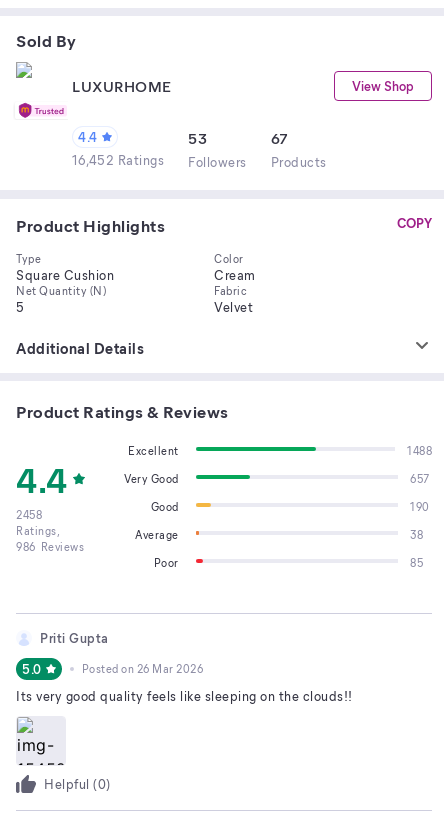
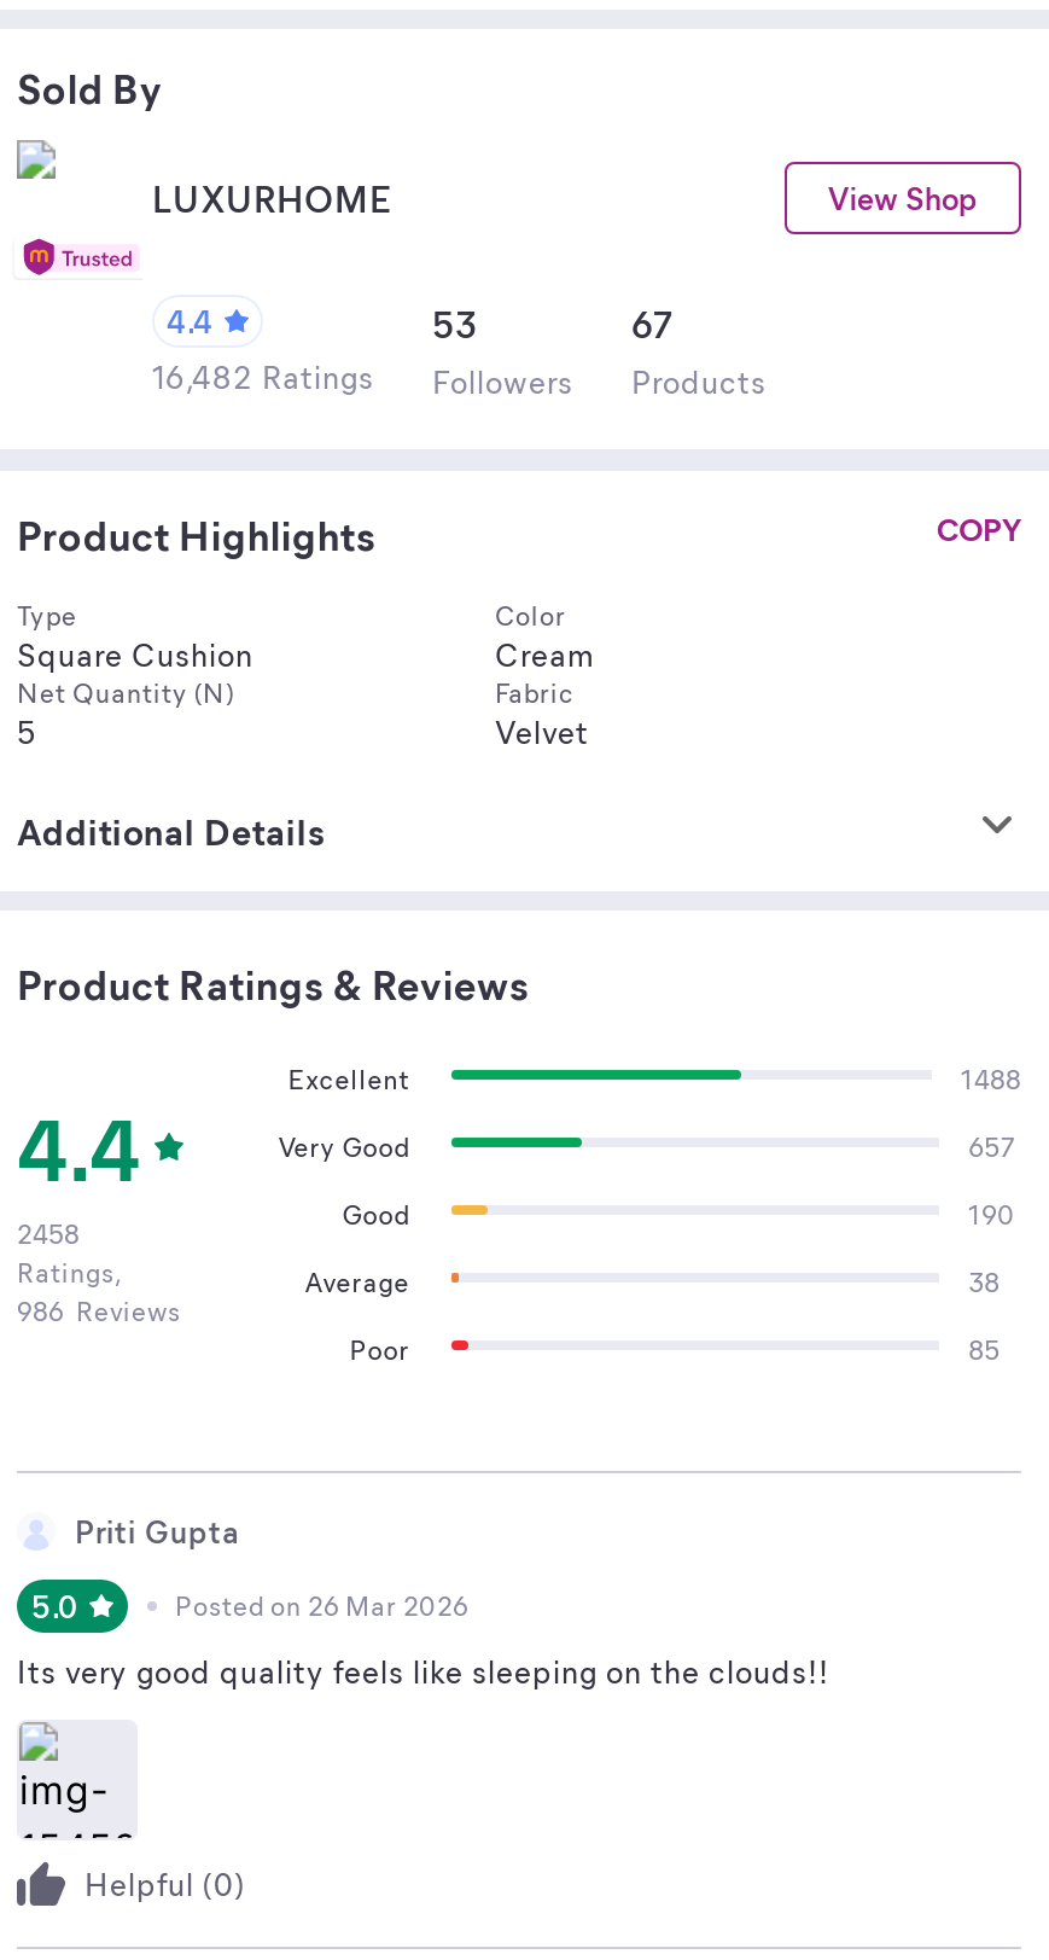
[72,151,326,170] 16,452 Ratings Followers Products -> [152,355,767,401] 16,482 Ratings Followers Products

